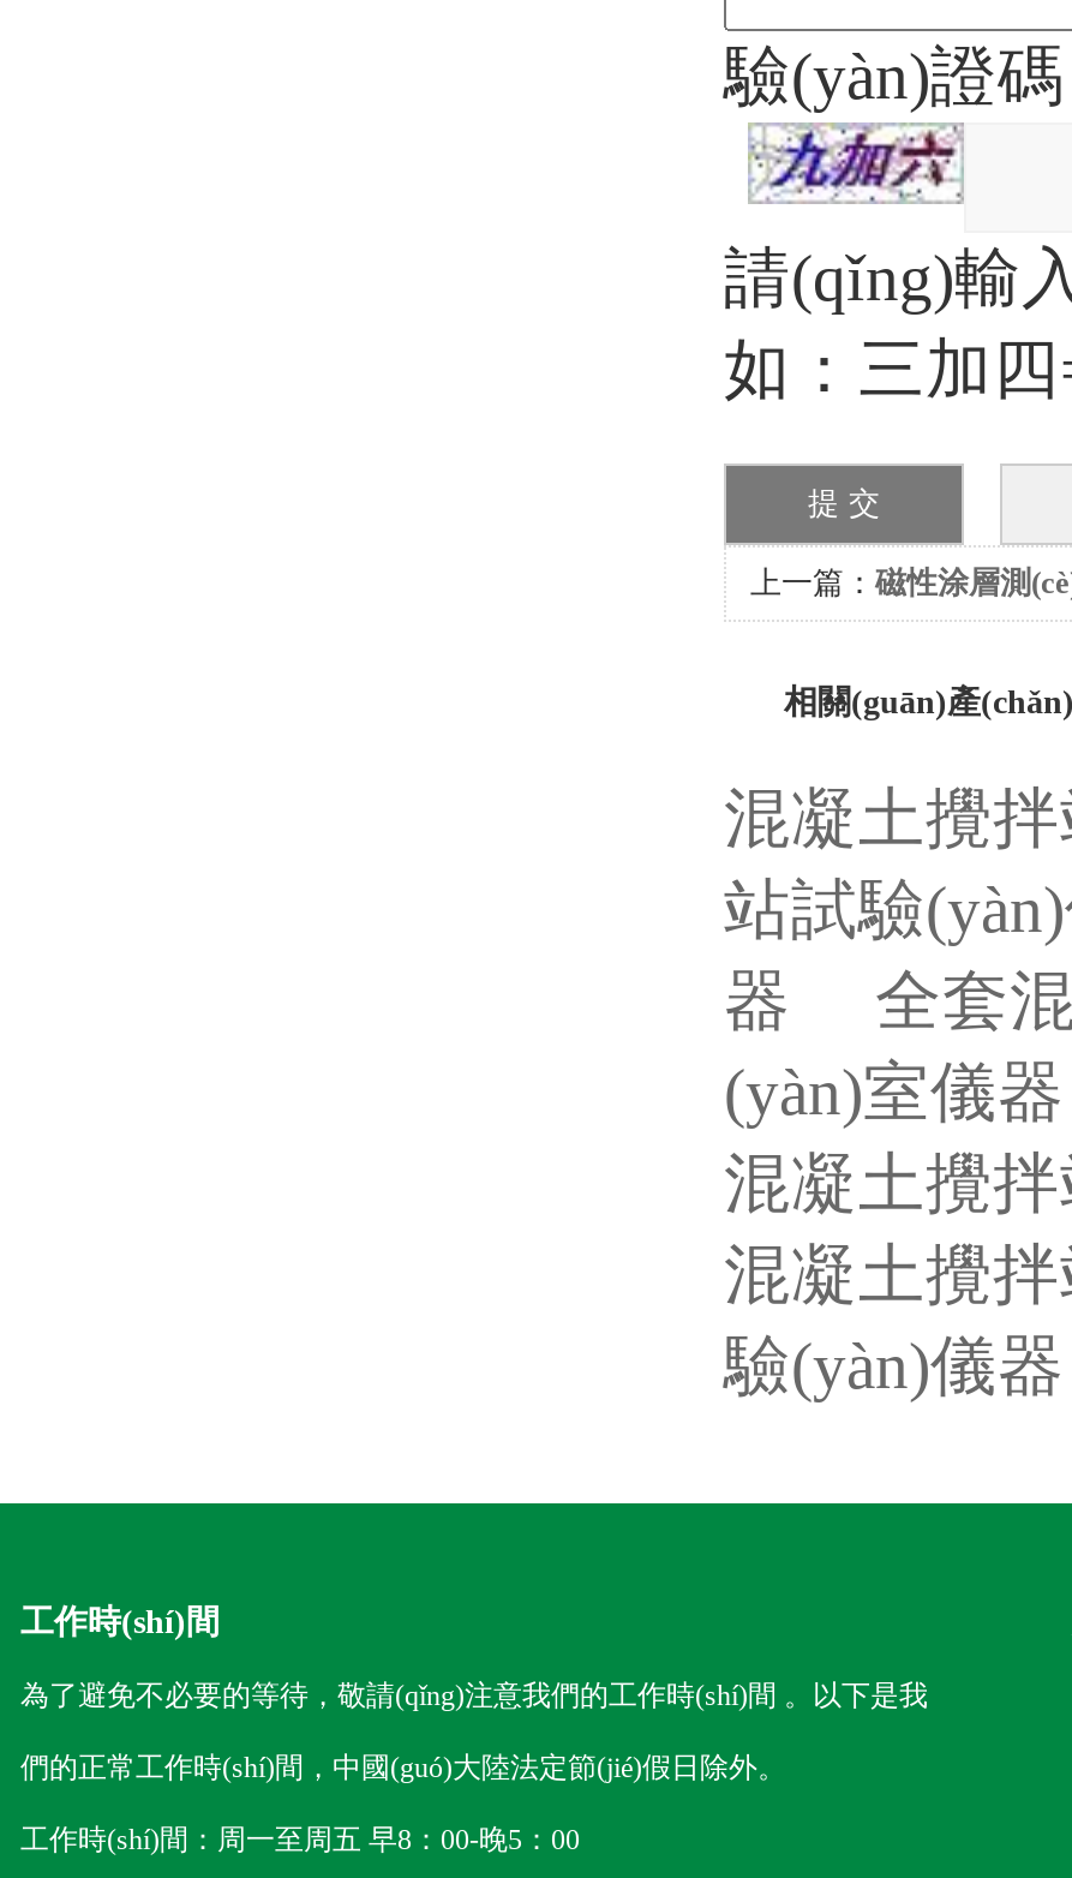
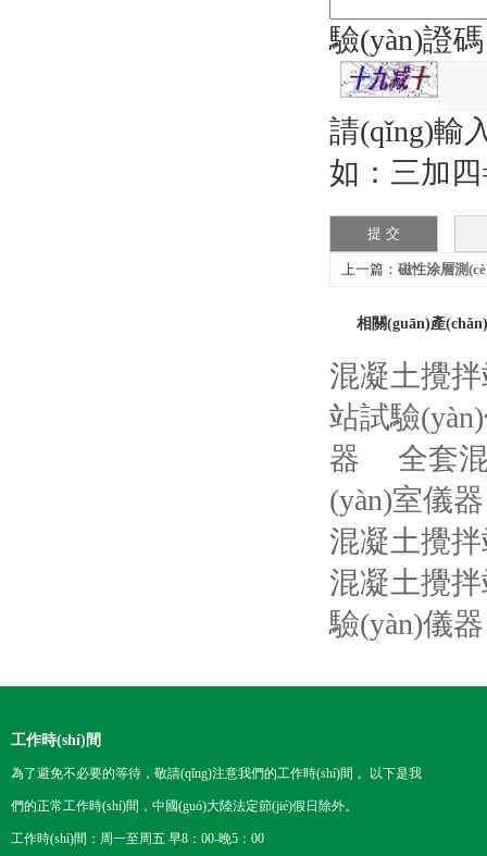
[750,125,957,202] [image] -> [341,62,437,97] [image]

